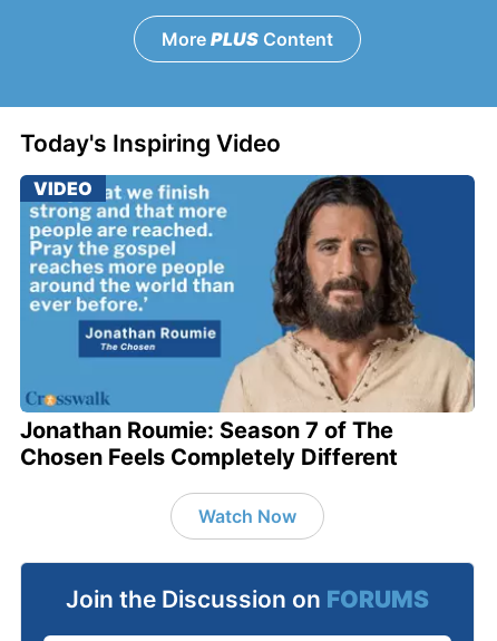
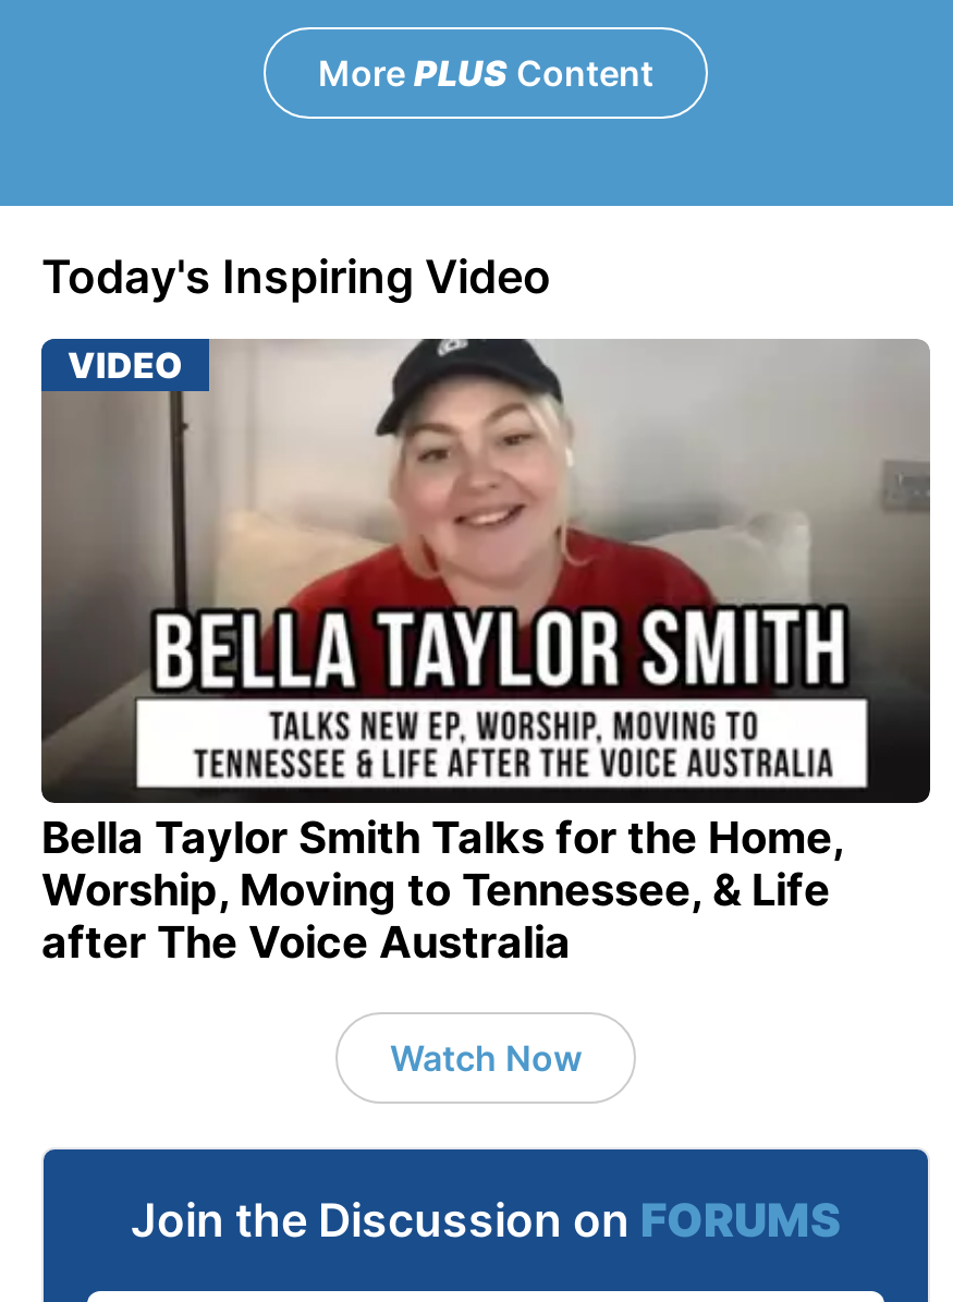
[19,174,476,470] [image] | Jonathan Roumie: Season 7 of The | Chosen Feels Completely Different -> [39,337,932,968] [image] | Bella Taylor Smith Talks for the Home, | Worship, Moving to Tennessee, & Life | after The Voice Australia

